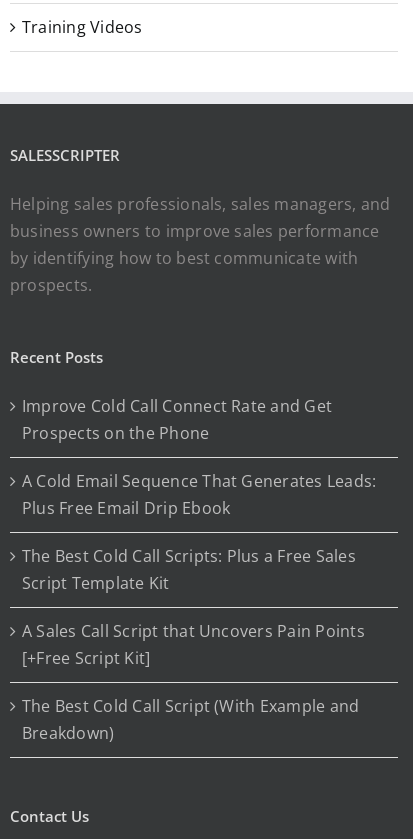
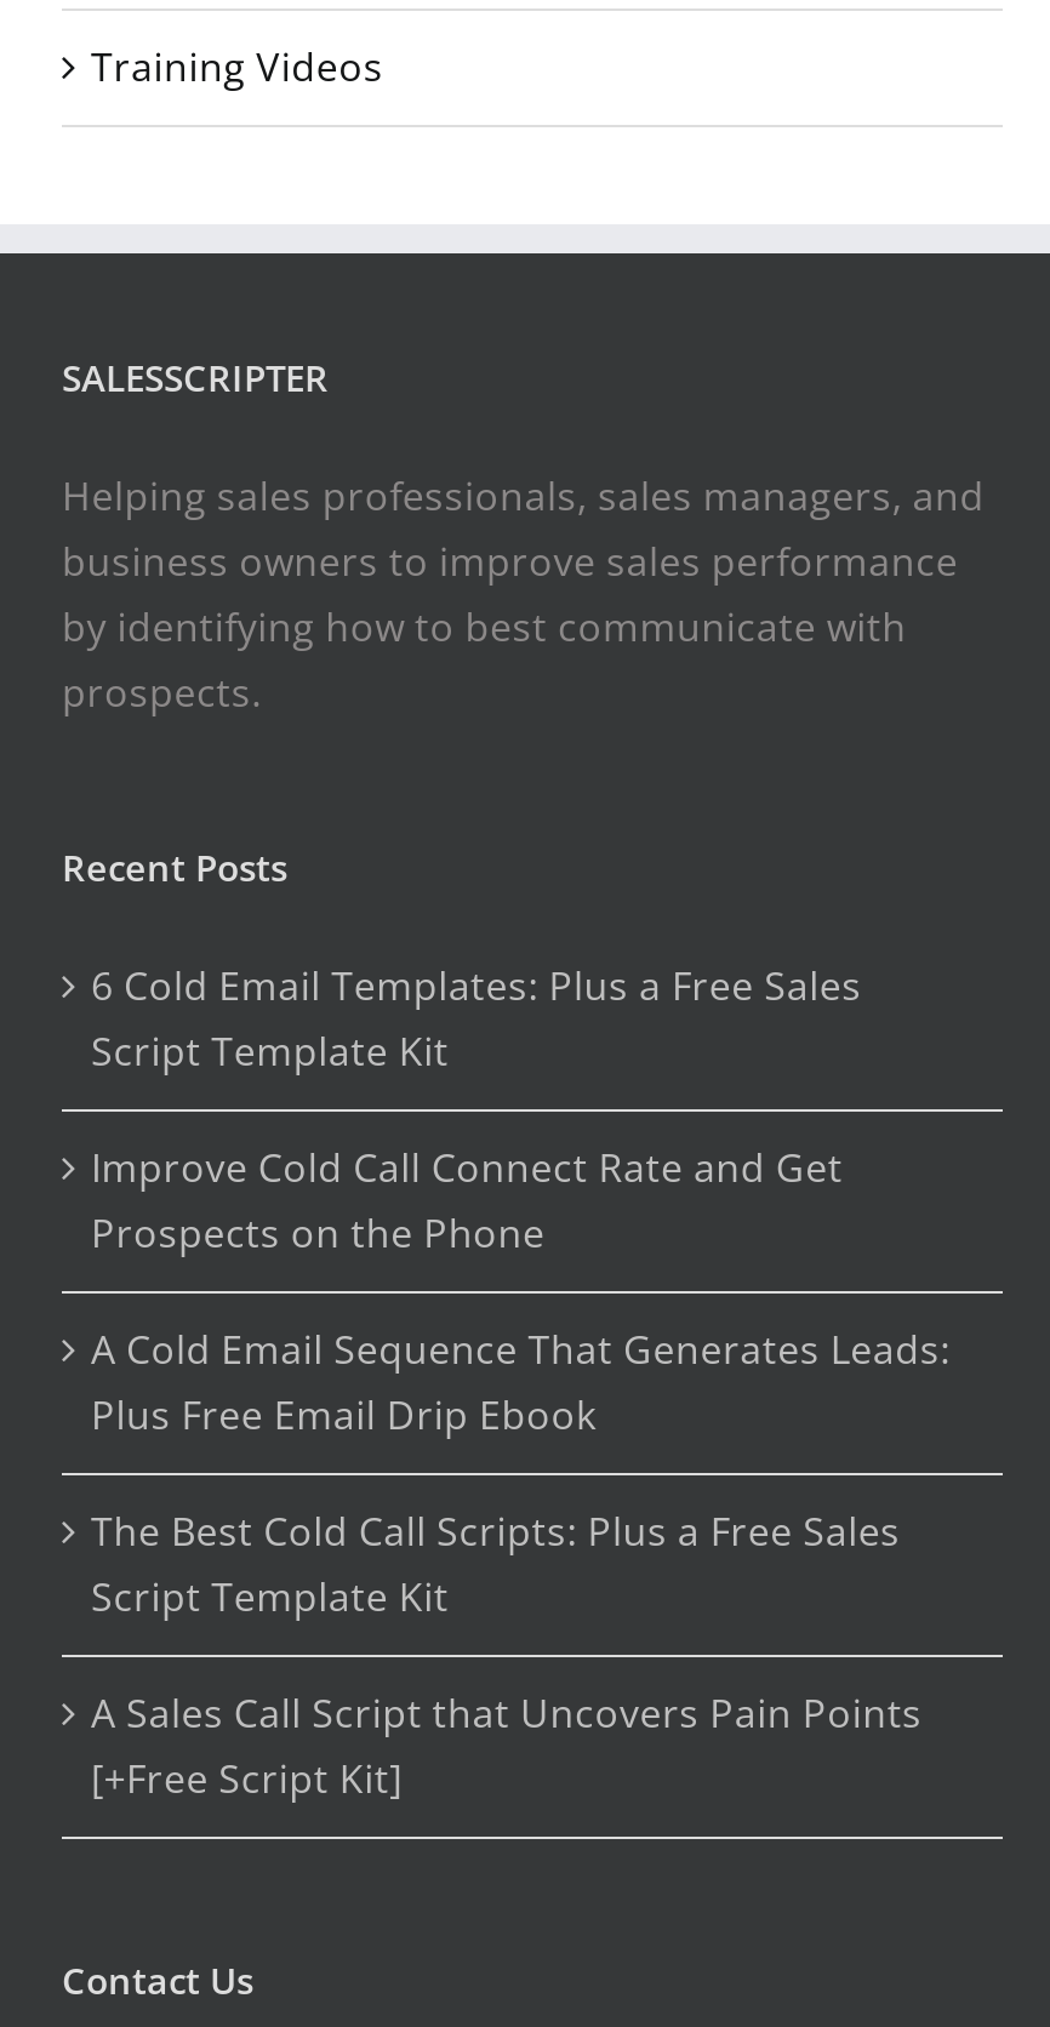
none -> [91,960,862,1079] 6 Cold Email Templates: Plus a Free Sales | Script Template Kit
moved [22,395,376,669] -> [91,1142,950,1806]: Improve Cold Call Connect Rate and Get | Prospects on the Phone | A Cold Email Sequence That Generates Leads: | Plus Free Email Drip Ebook | The Best Cold Call Scripts: Plus a Free Sales | Script Template Kit | A Sales Call Script that Uncovers Pain Points | [+Free Script Kit]
[22,695,359,744] The Best Cold Call Script (With Example and | Breakdown) -> none

